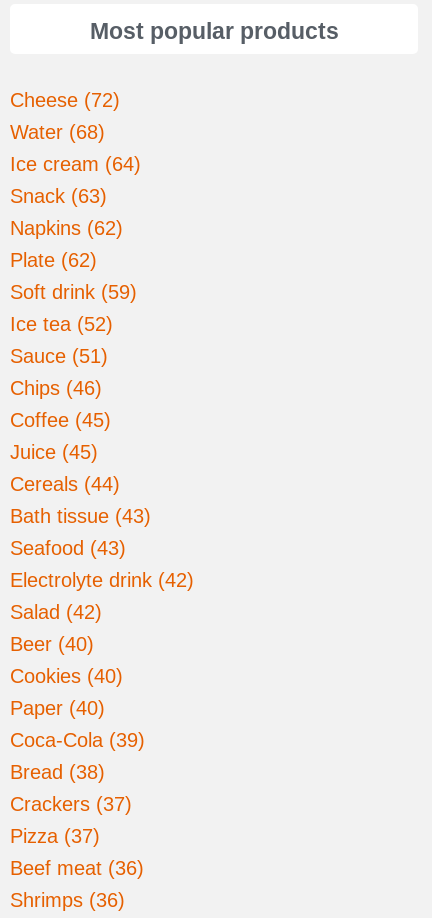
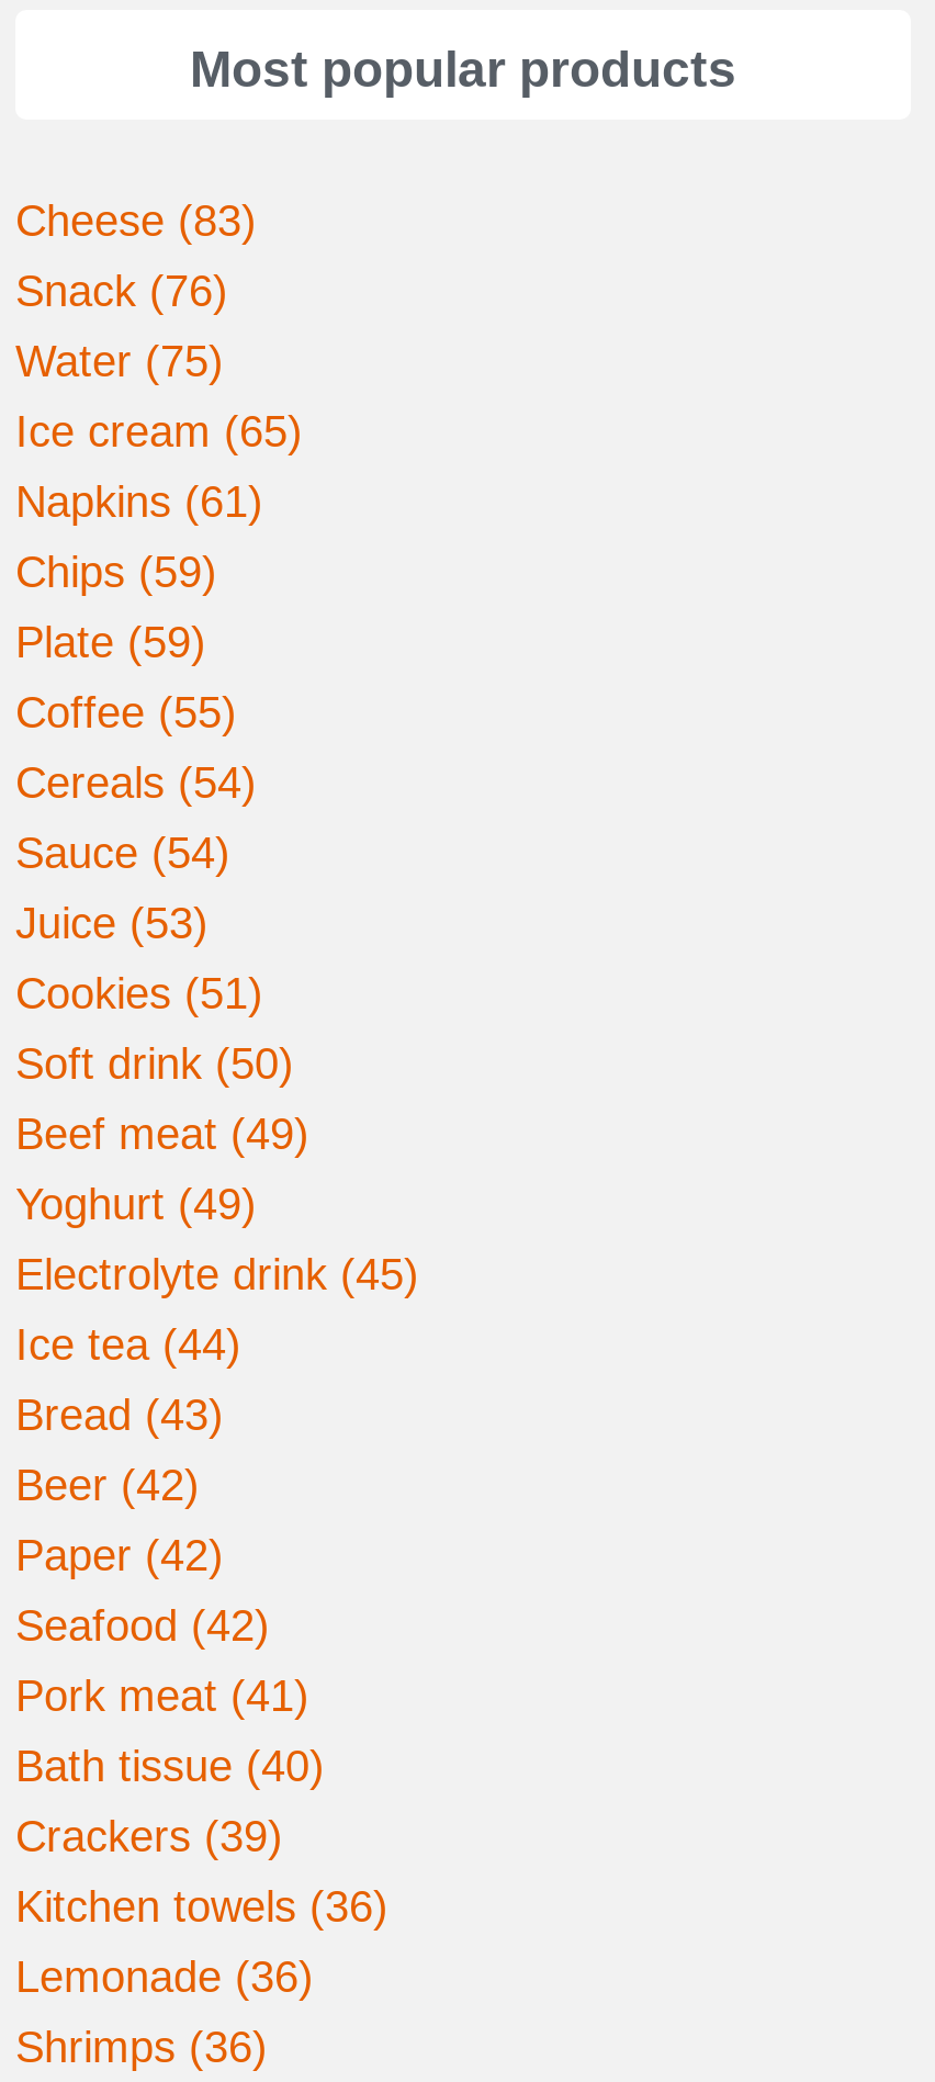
[10,89,194,879] Cheese (72) | Water (68) | Ice cream (64) | Snack (63) | Napkins (62) | Plate (62) | Soft drink (59) | Ice tea (52) | Sauce (51) | Chips (46) | Coffee (45) | Juice (45) | Cereals (44) | Bath tissue (43) | Seafood (43) | Electrolyte drink (42) | Salad (42) | Beer (40) | Cookies (40) | Paper (40) | Coca-Cola (39) | Bread (38) | Crackers (37) | Pizza (37) | Beef meat (36) -> [15,196,419,2001] Cheese (83) | Snack (76) | Water (75) | Ice cream (65) | Napkins (61) | Chips (59) | Plate (59) | Coffee (55) | Cereals (54) | Sauce (54) | Juice (53) | Cookies (51) | Soft drink (50) | Beef meat (49) | Yoghurt (49) | Electrolyte drink (45) | Ice tea (44) | Bread (43) | Beer (42) | Paper (42) | Seafood (42) | Pork meat (41) | Bath tissue (40) | Crackers (39) | Kitchen towels (36) | Lemonade (36)

